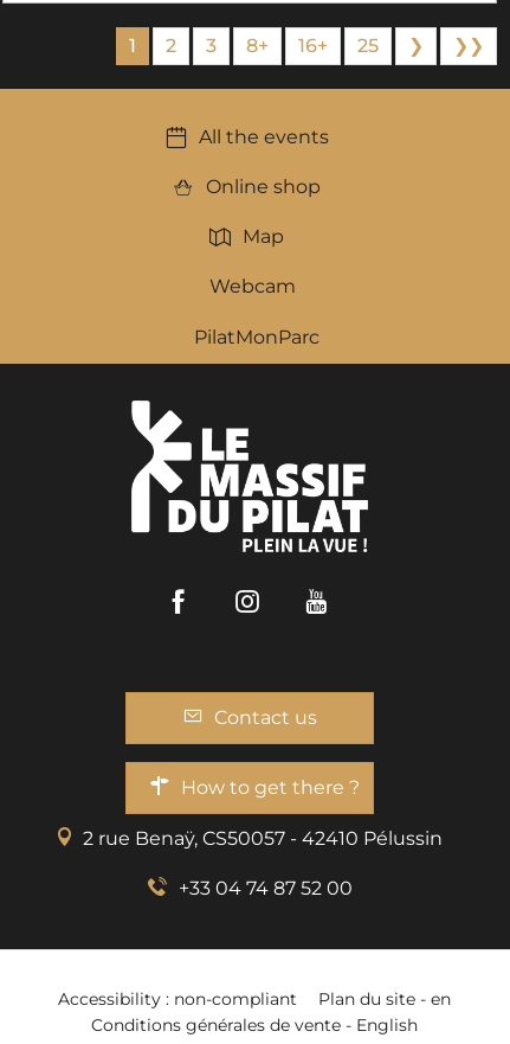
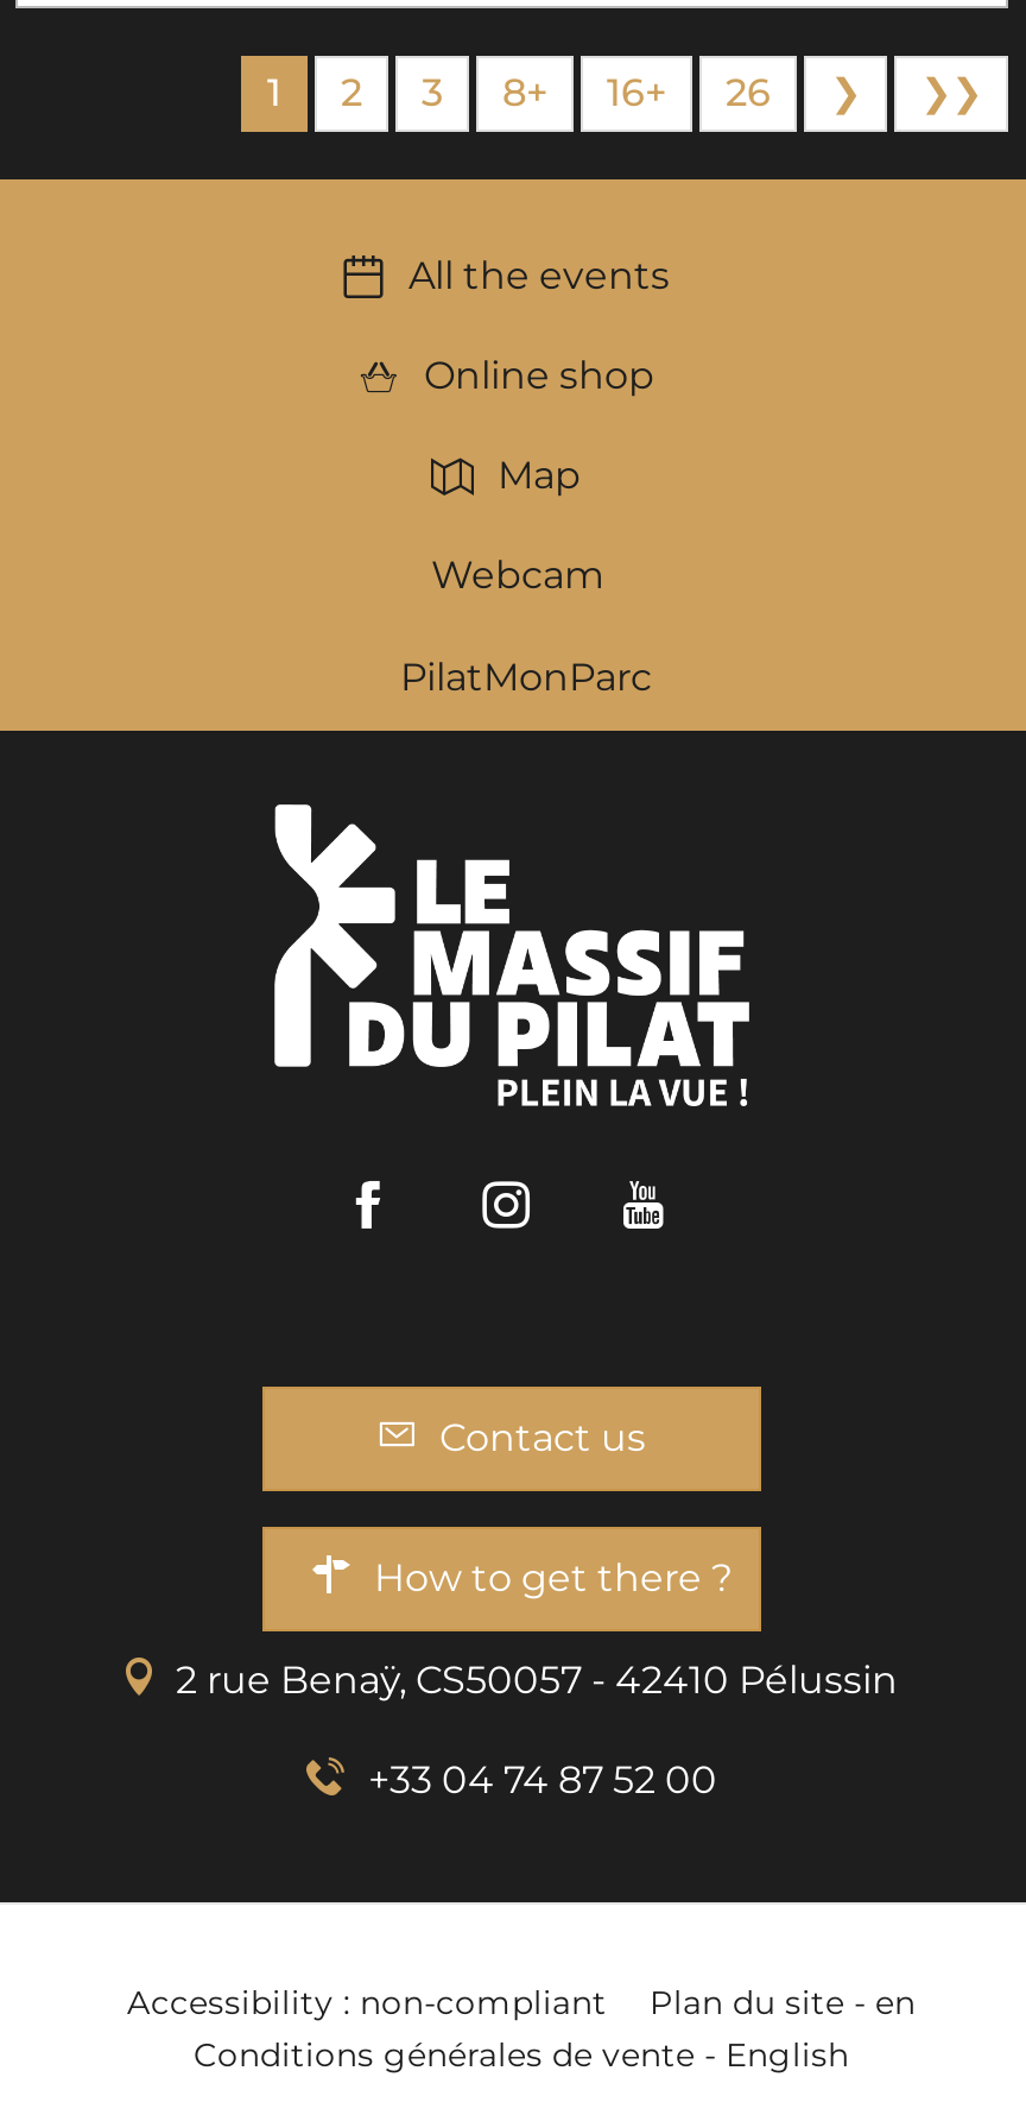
[357,34,379,57] 25 -> [726,69,771,114] 26

